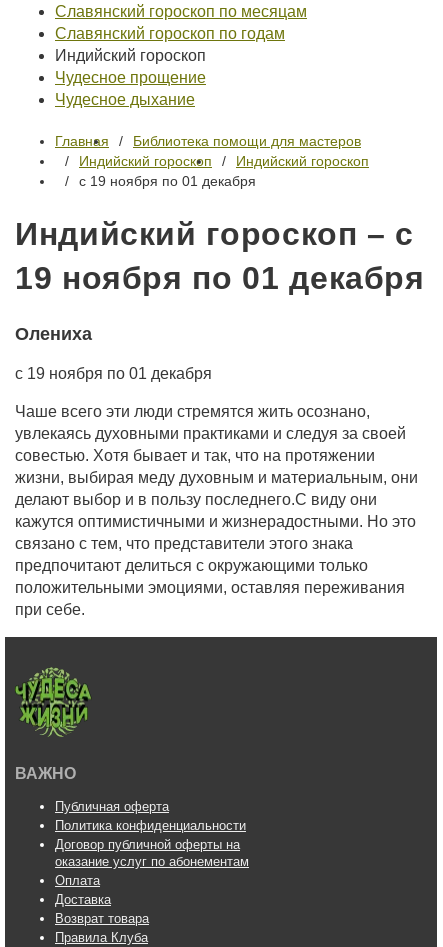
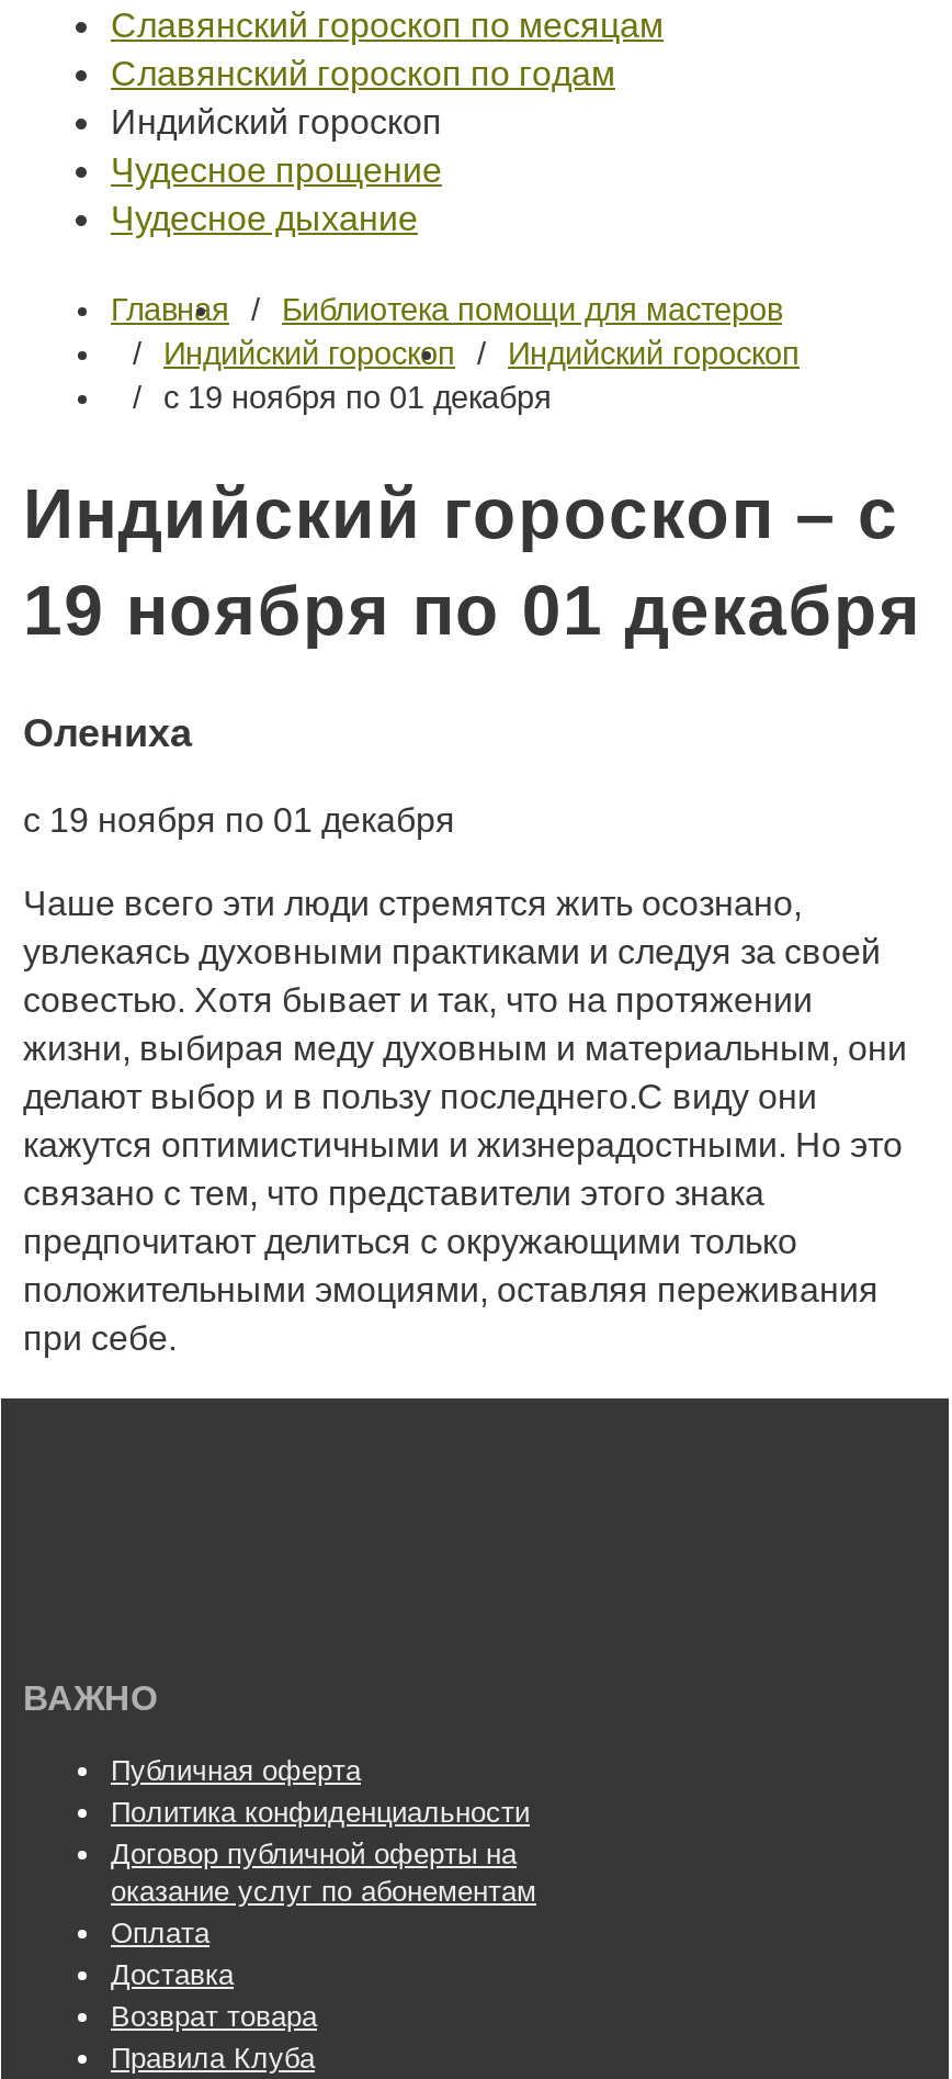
[15,667,91,738] [image] -> none

